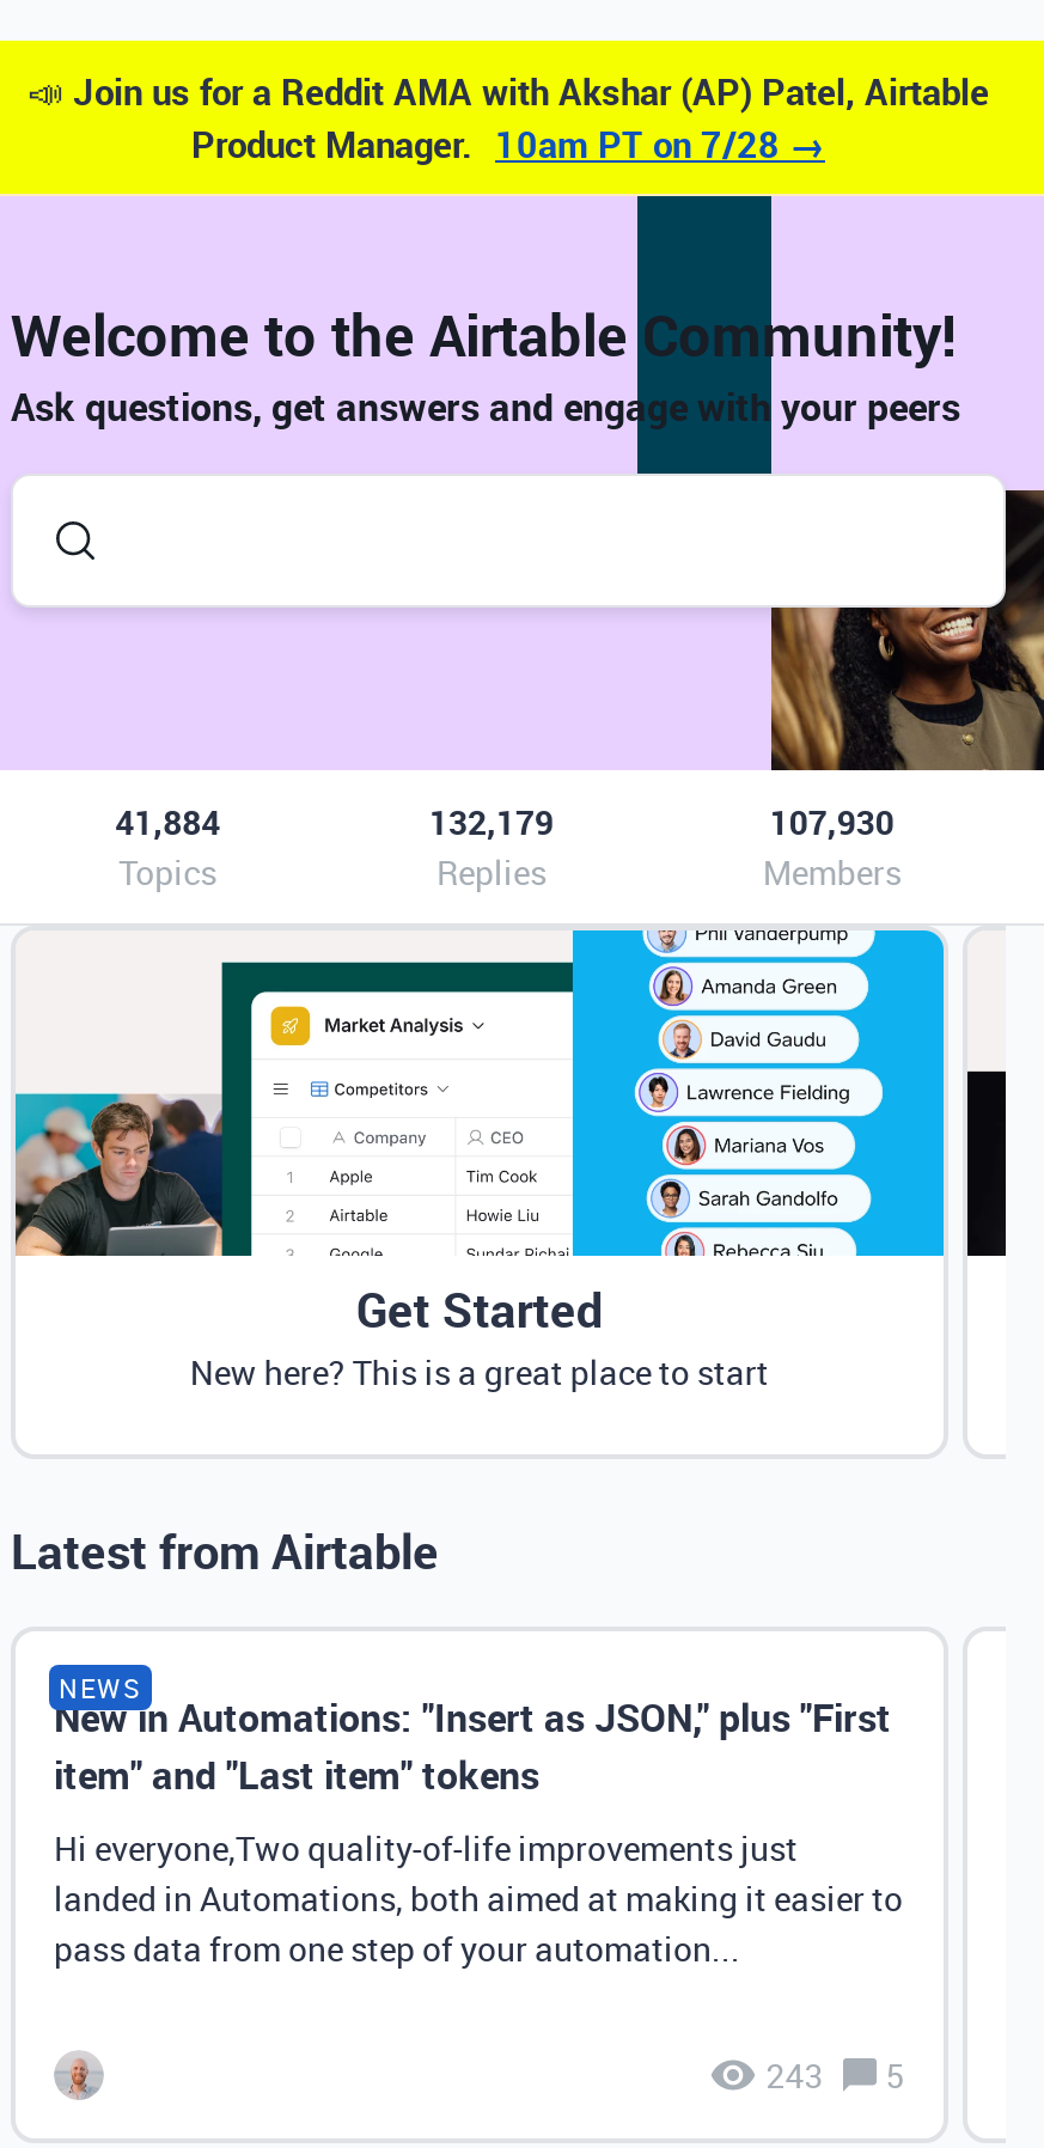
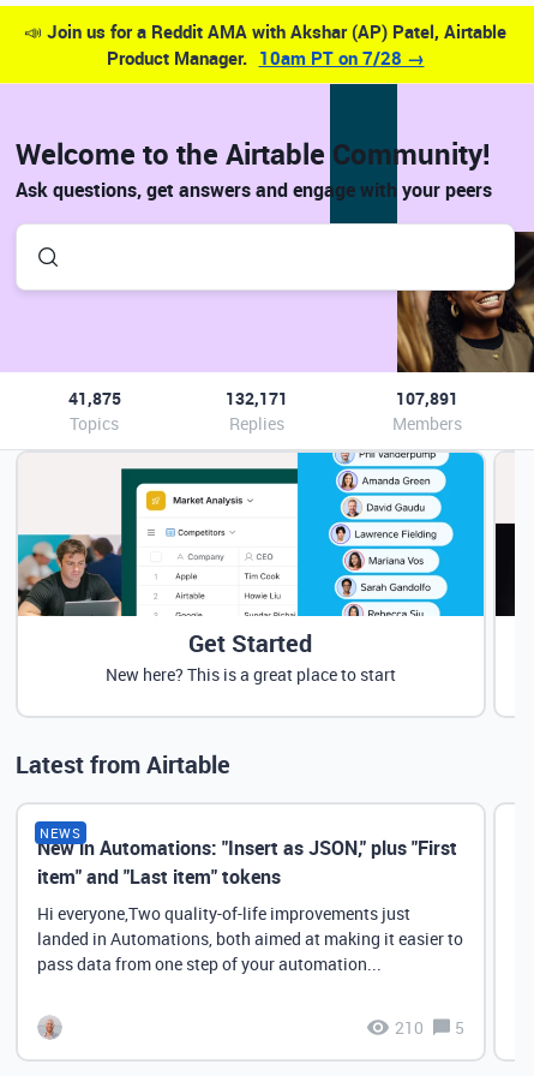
[115,799,221,844] 41,884 -> [68,387,121,410] 41,875
[429,799,554,844] 132,179 -> [226,387,288,410] 132,171
[770,799,894,844] 107,930 -> [396,387,459,410] 107,891
[766,2052,905,2098] 243 5 -> [395,1016,464,1039] 210 5

